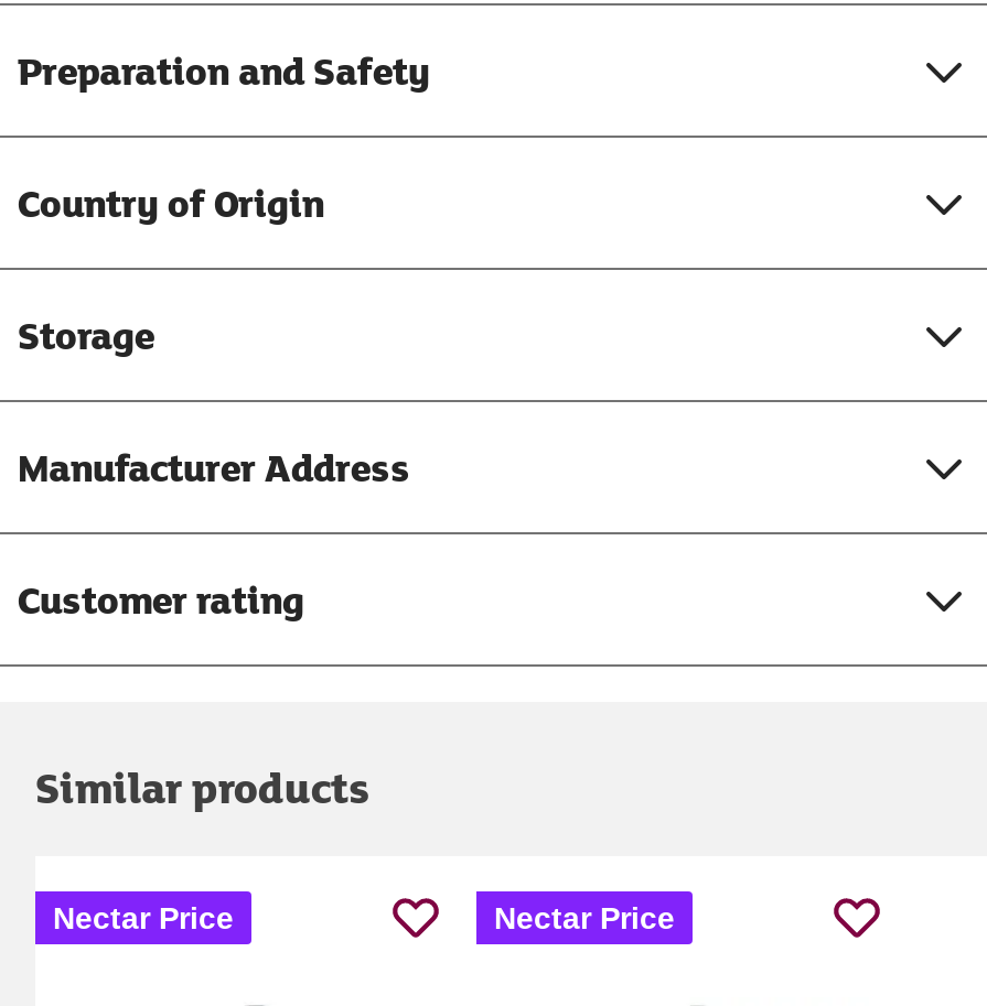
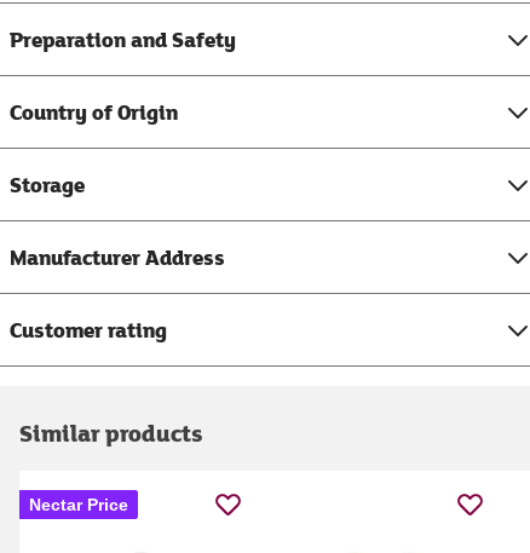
[494,900,675,935] Nectar Price -> none

